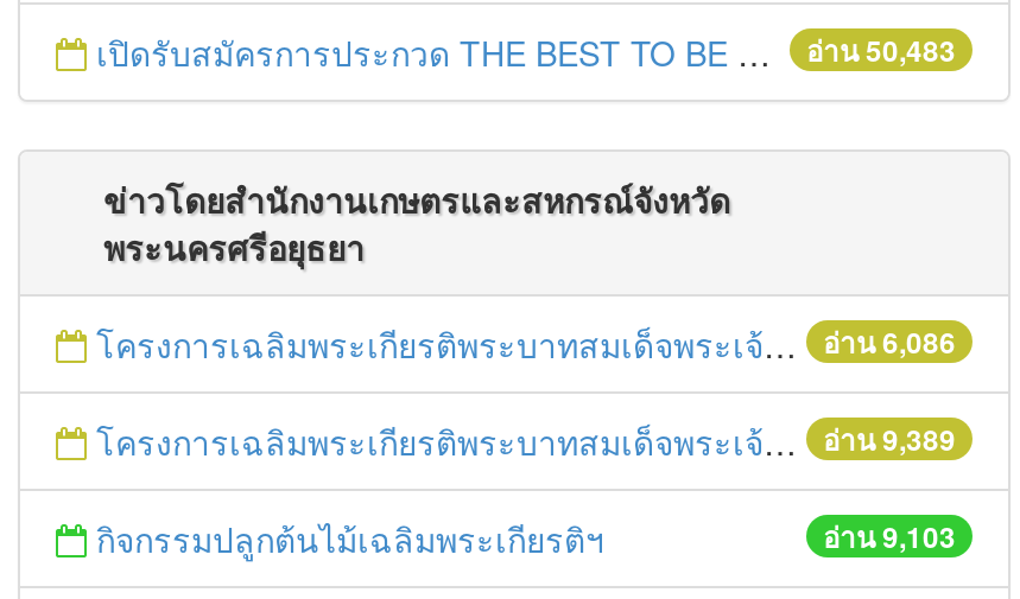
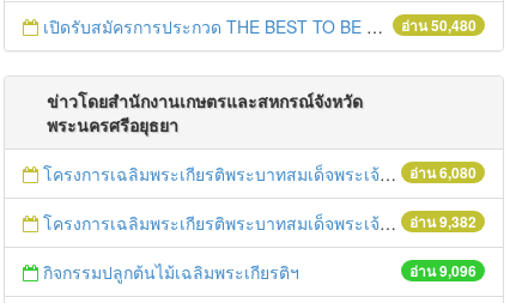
[806,28,956,71] อ่าน 50,483 -> [401,14,476,36] อ่าน 50,480
[823,320,956,363] อ่าน 6,086 -> [409,162,476,183] อ่าน 6,080
[823,418,956,460] อ่าน 9,389 -> [409,211,476,232] อ่าน 9,382
[823,515,956,557] อ่าน 9,103 -> [409,260,476,281] อ่าน 9,096

